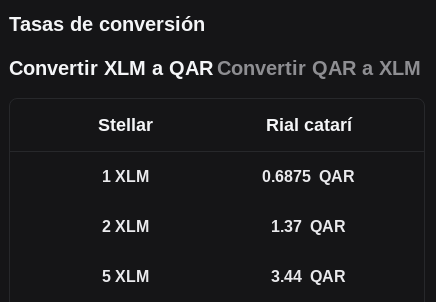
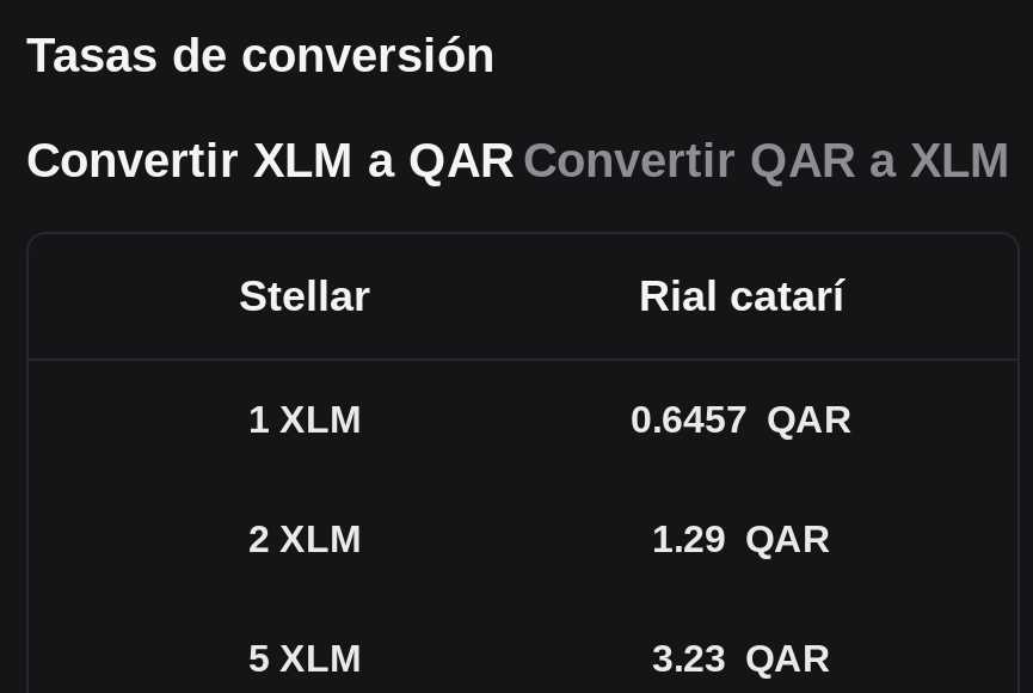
[262,168,355,185] 0.6875 QAR -> [631,399,853,440] 0.6457 QAR
[271,218,346,235] 1.37 QAR -> [652,519,831,559] 1.29 QAR
[271,268,346,285] 3.44 QAR -> [652,638,831,679] 3.23 QAR

